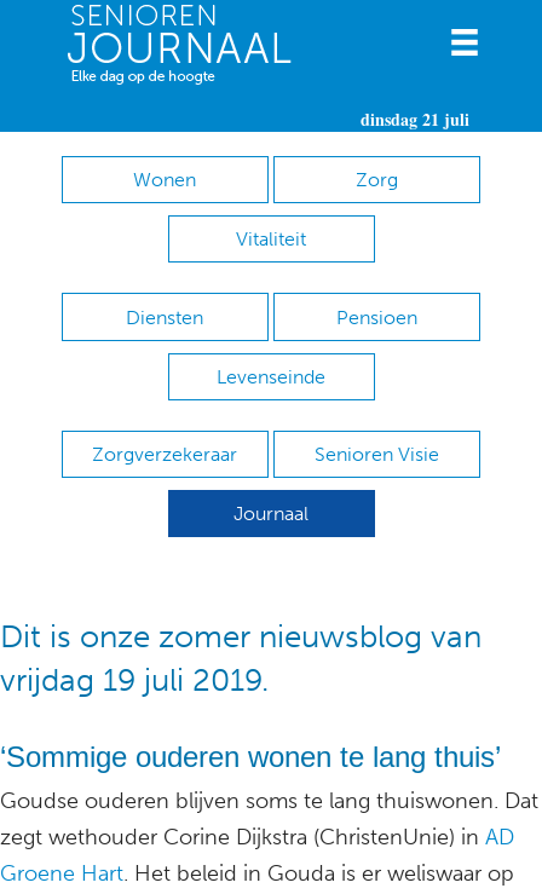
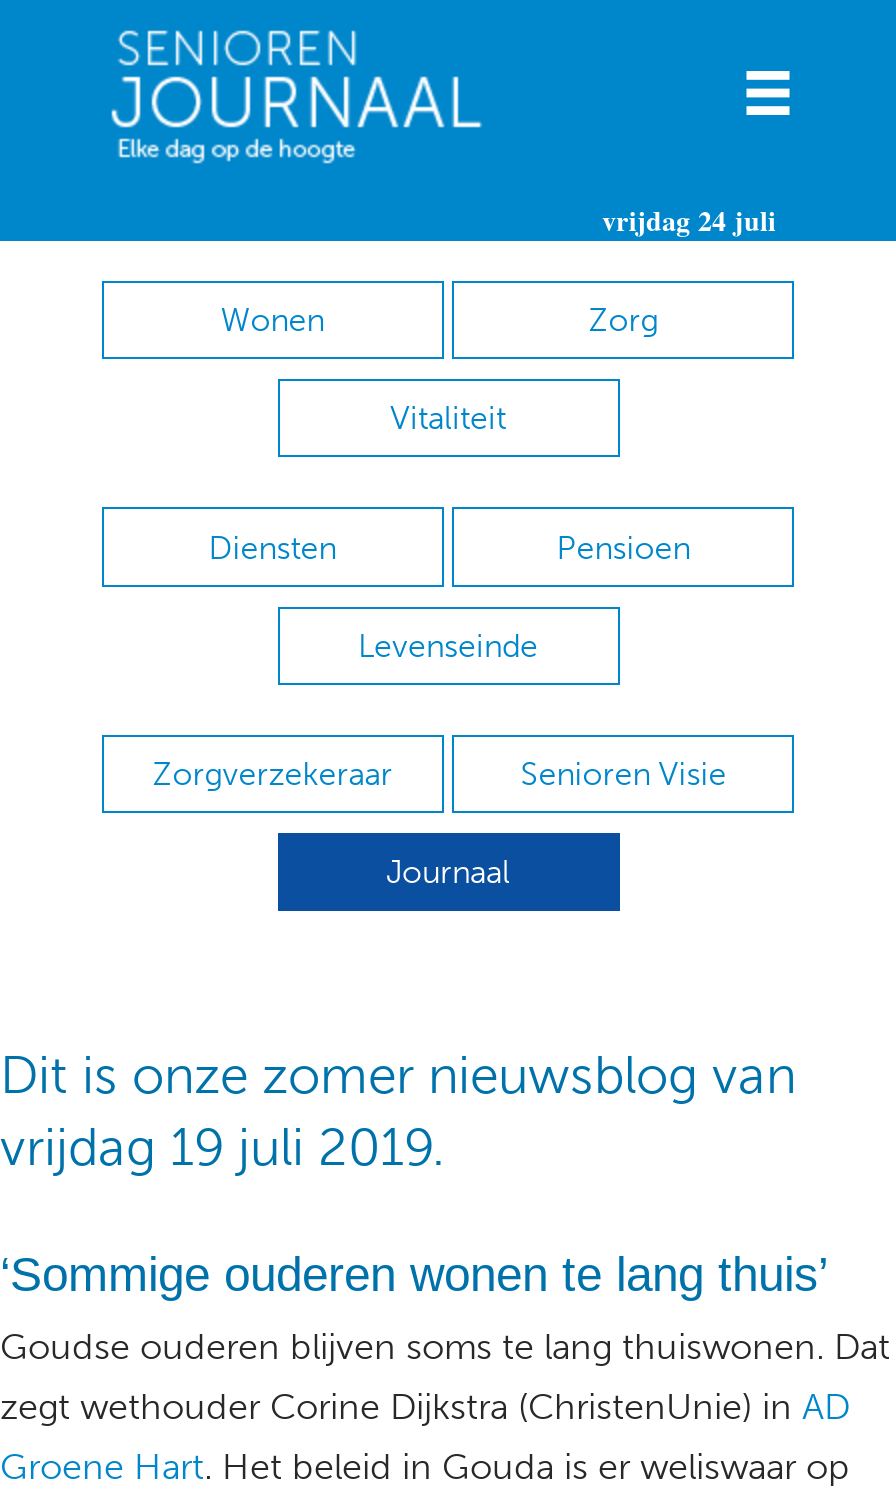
[361,106,469,132] dinsdag 21 juli -> [602,199,776,241] vrijdag 24 juli

